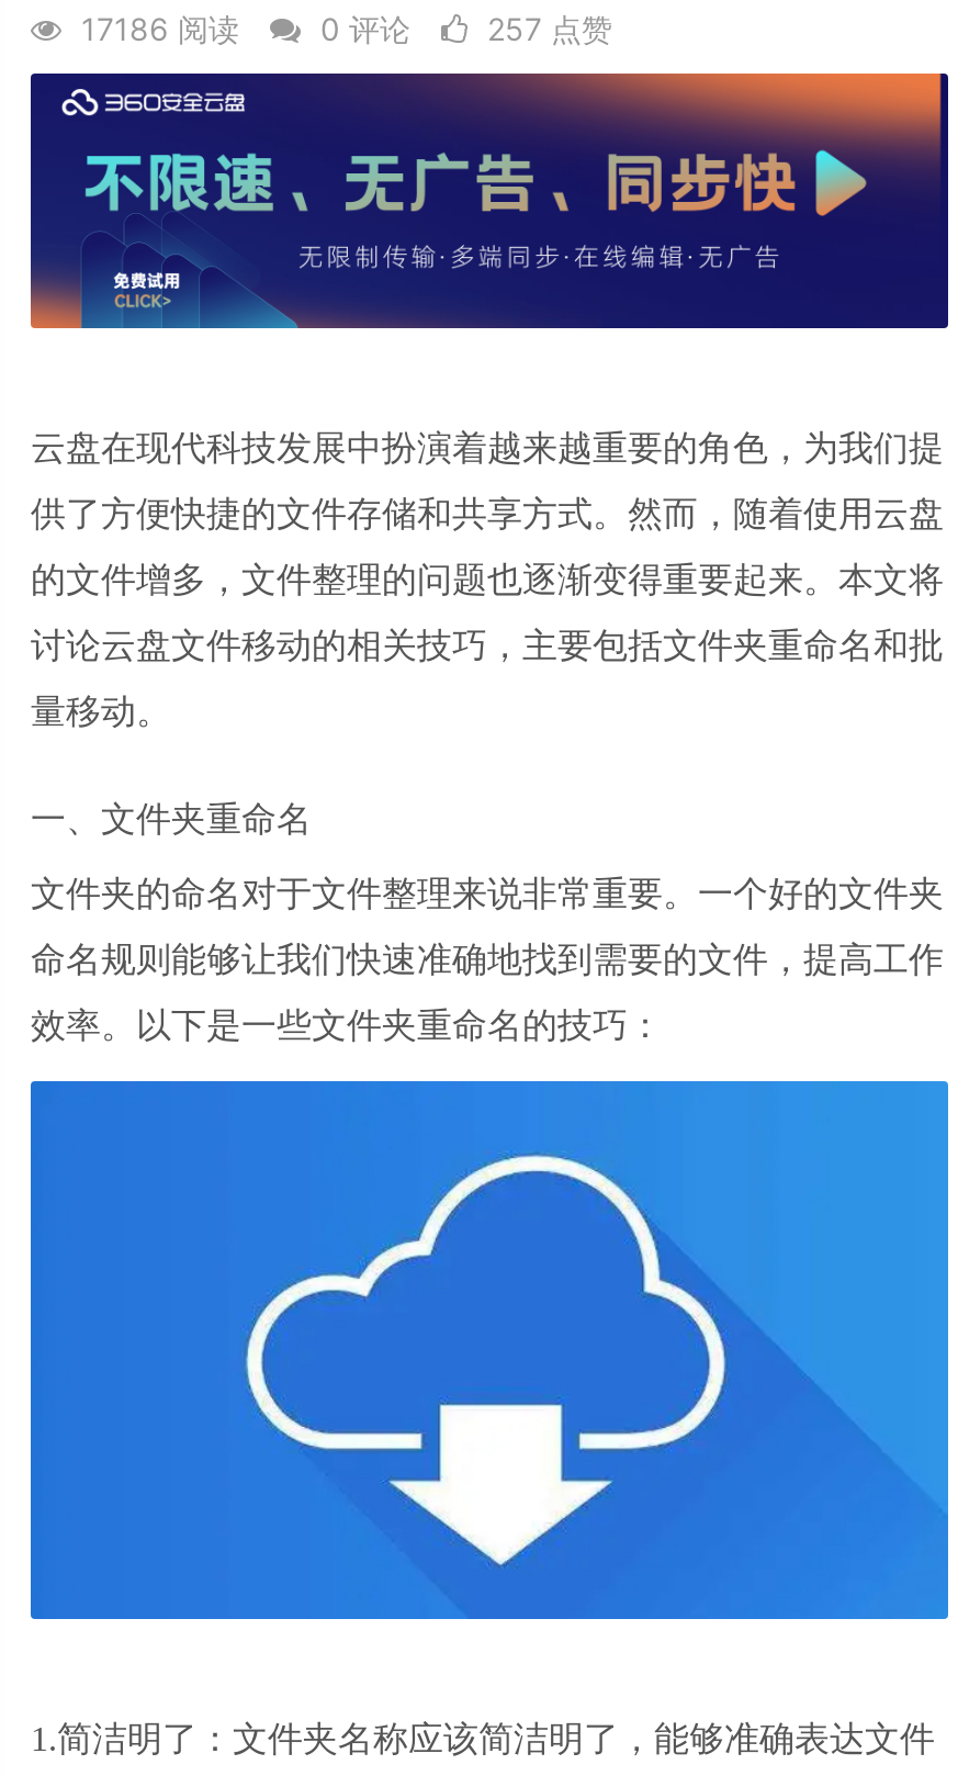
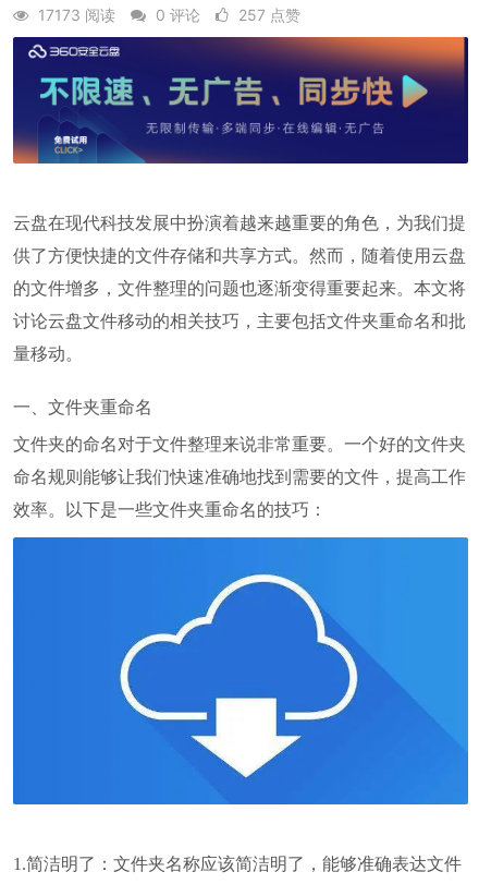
[72,10,612,47] 17186 阅读 0 评论 257 点赞 -> [34,5,300,24] 17173 阅读 0 评论 257 点赞

